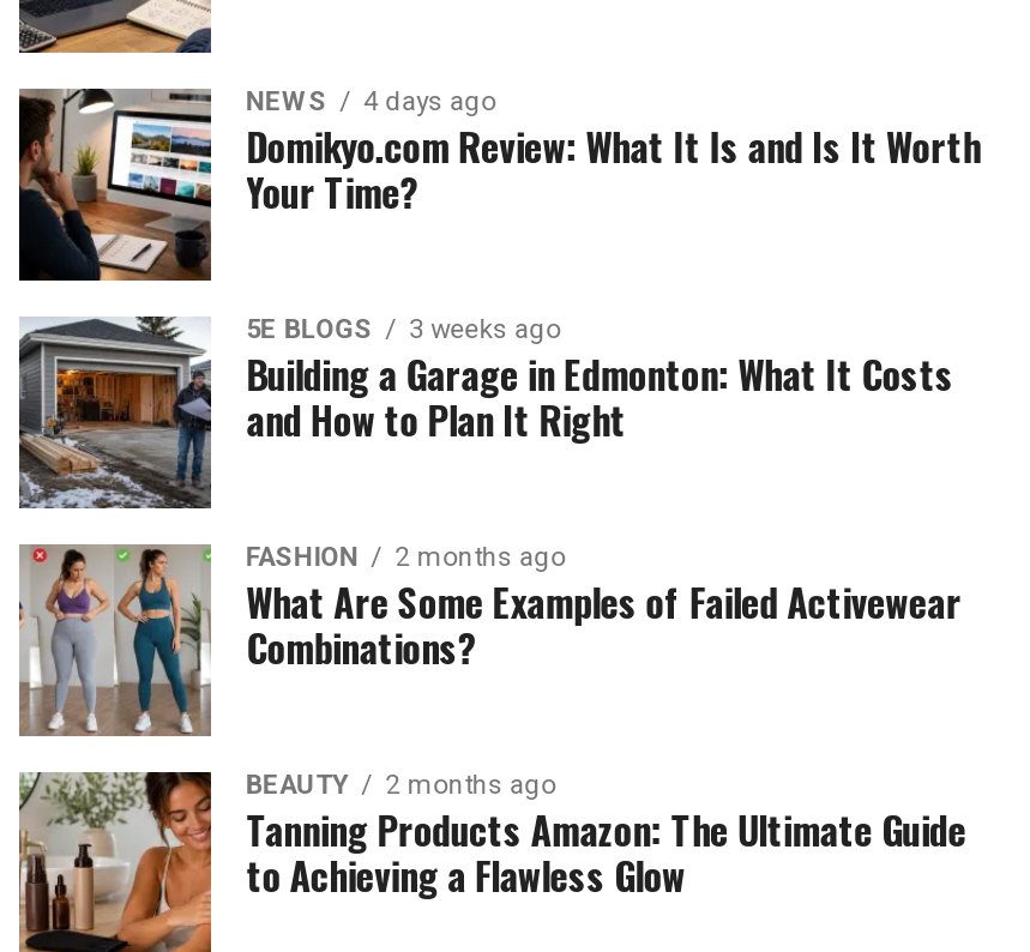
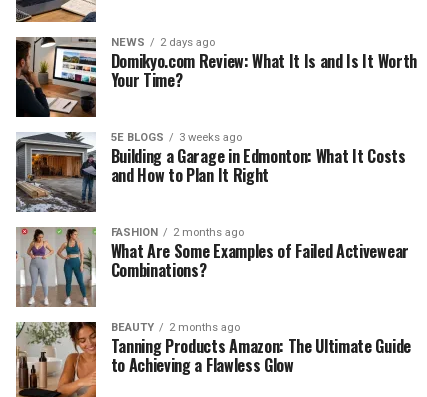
[246,86,496,118] NEWS 4 days ago -> [111,36,215,49] NEWS 2 days ago

